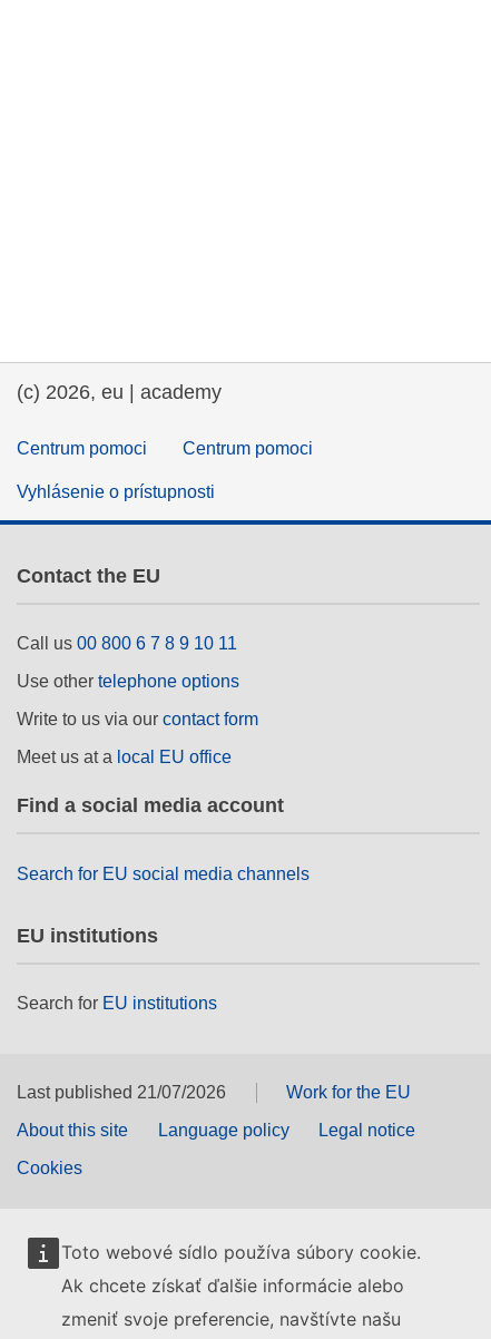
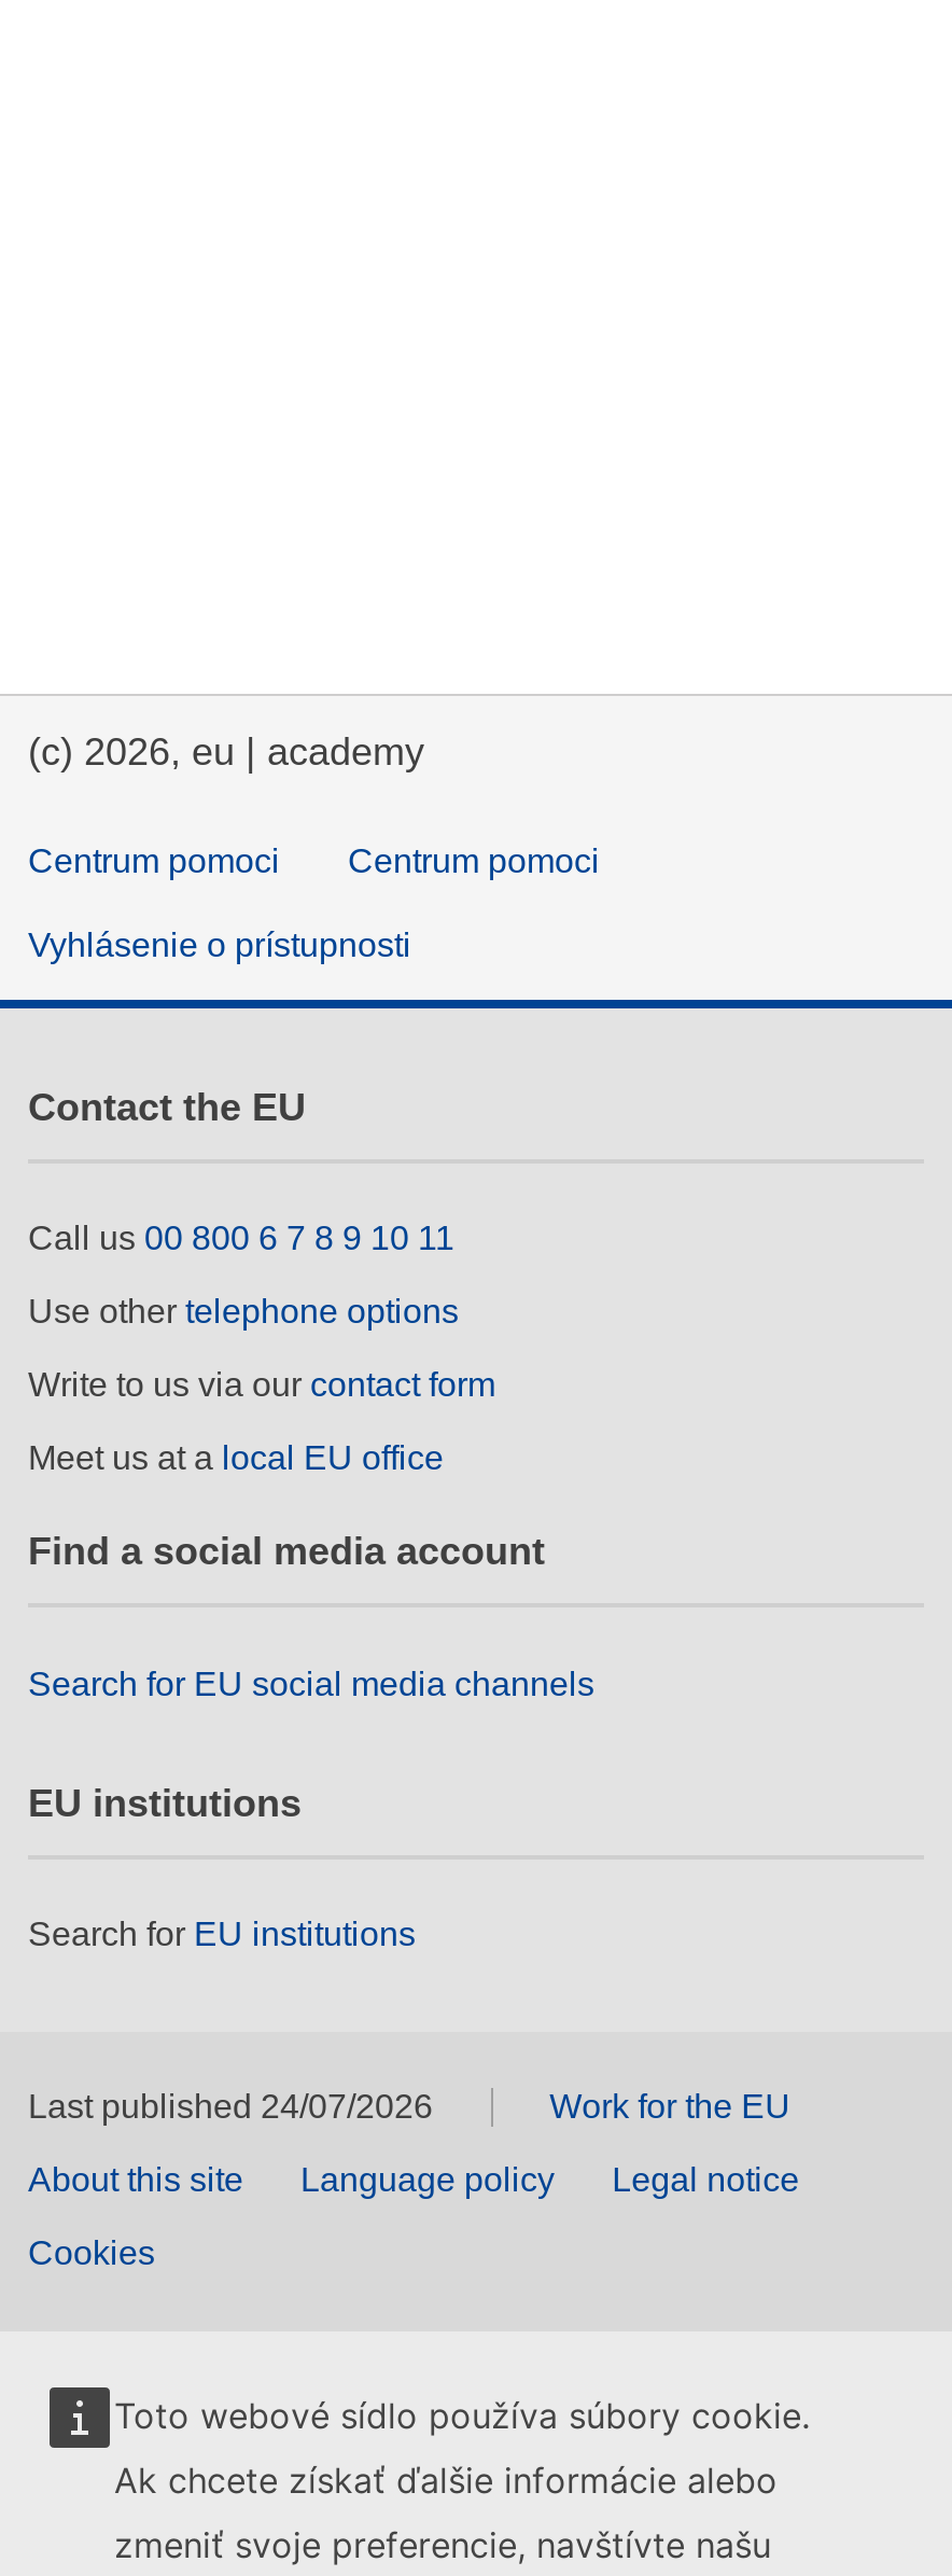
[17,1083,226,1102] Last published 21/07/2026 -> [28,2089,433,2126] Last published 24/07/2026

